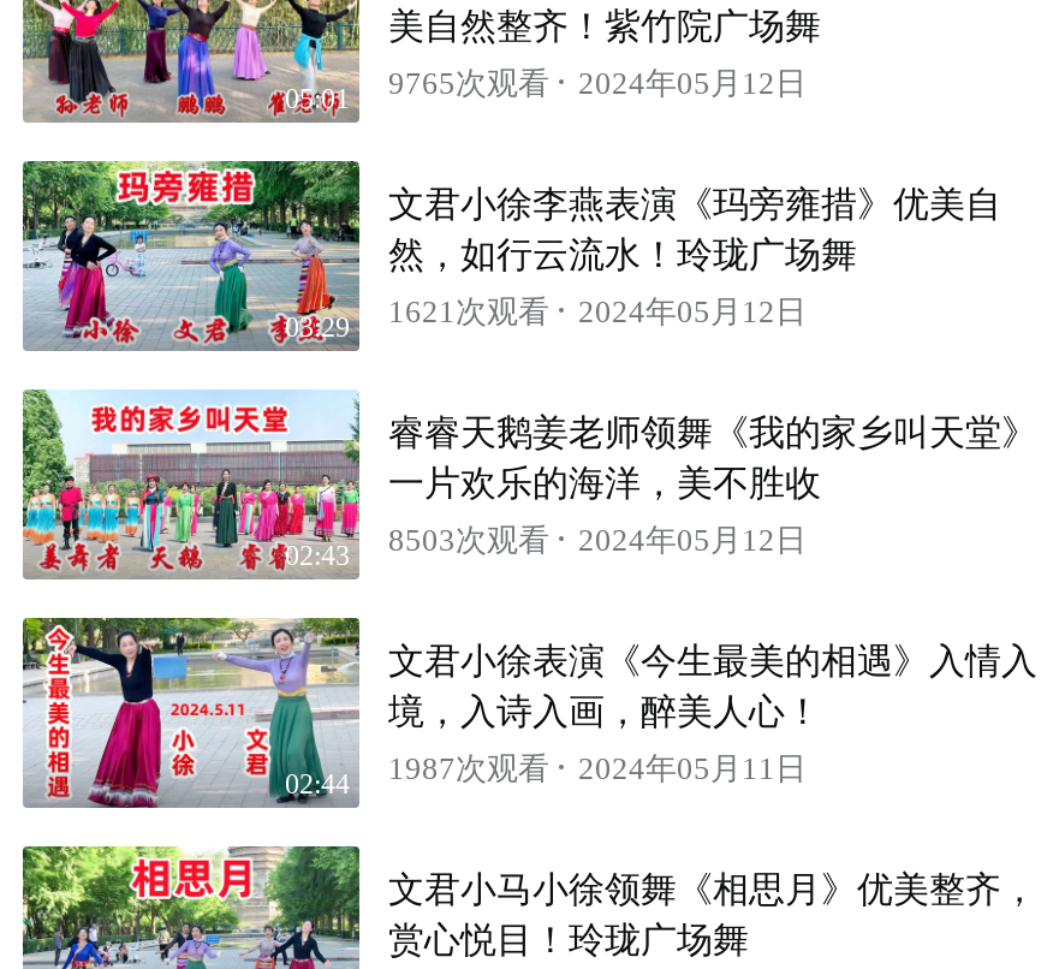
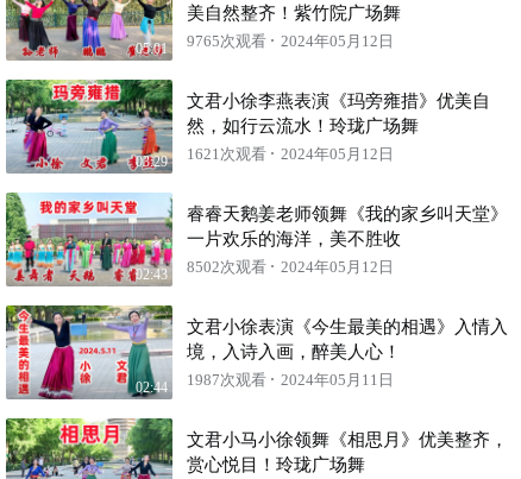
[388,521,549,557] 8503次观看 -> [187,257,266,275] 8502次观看

